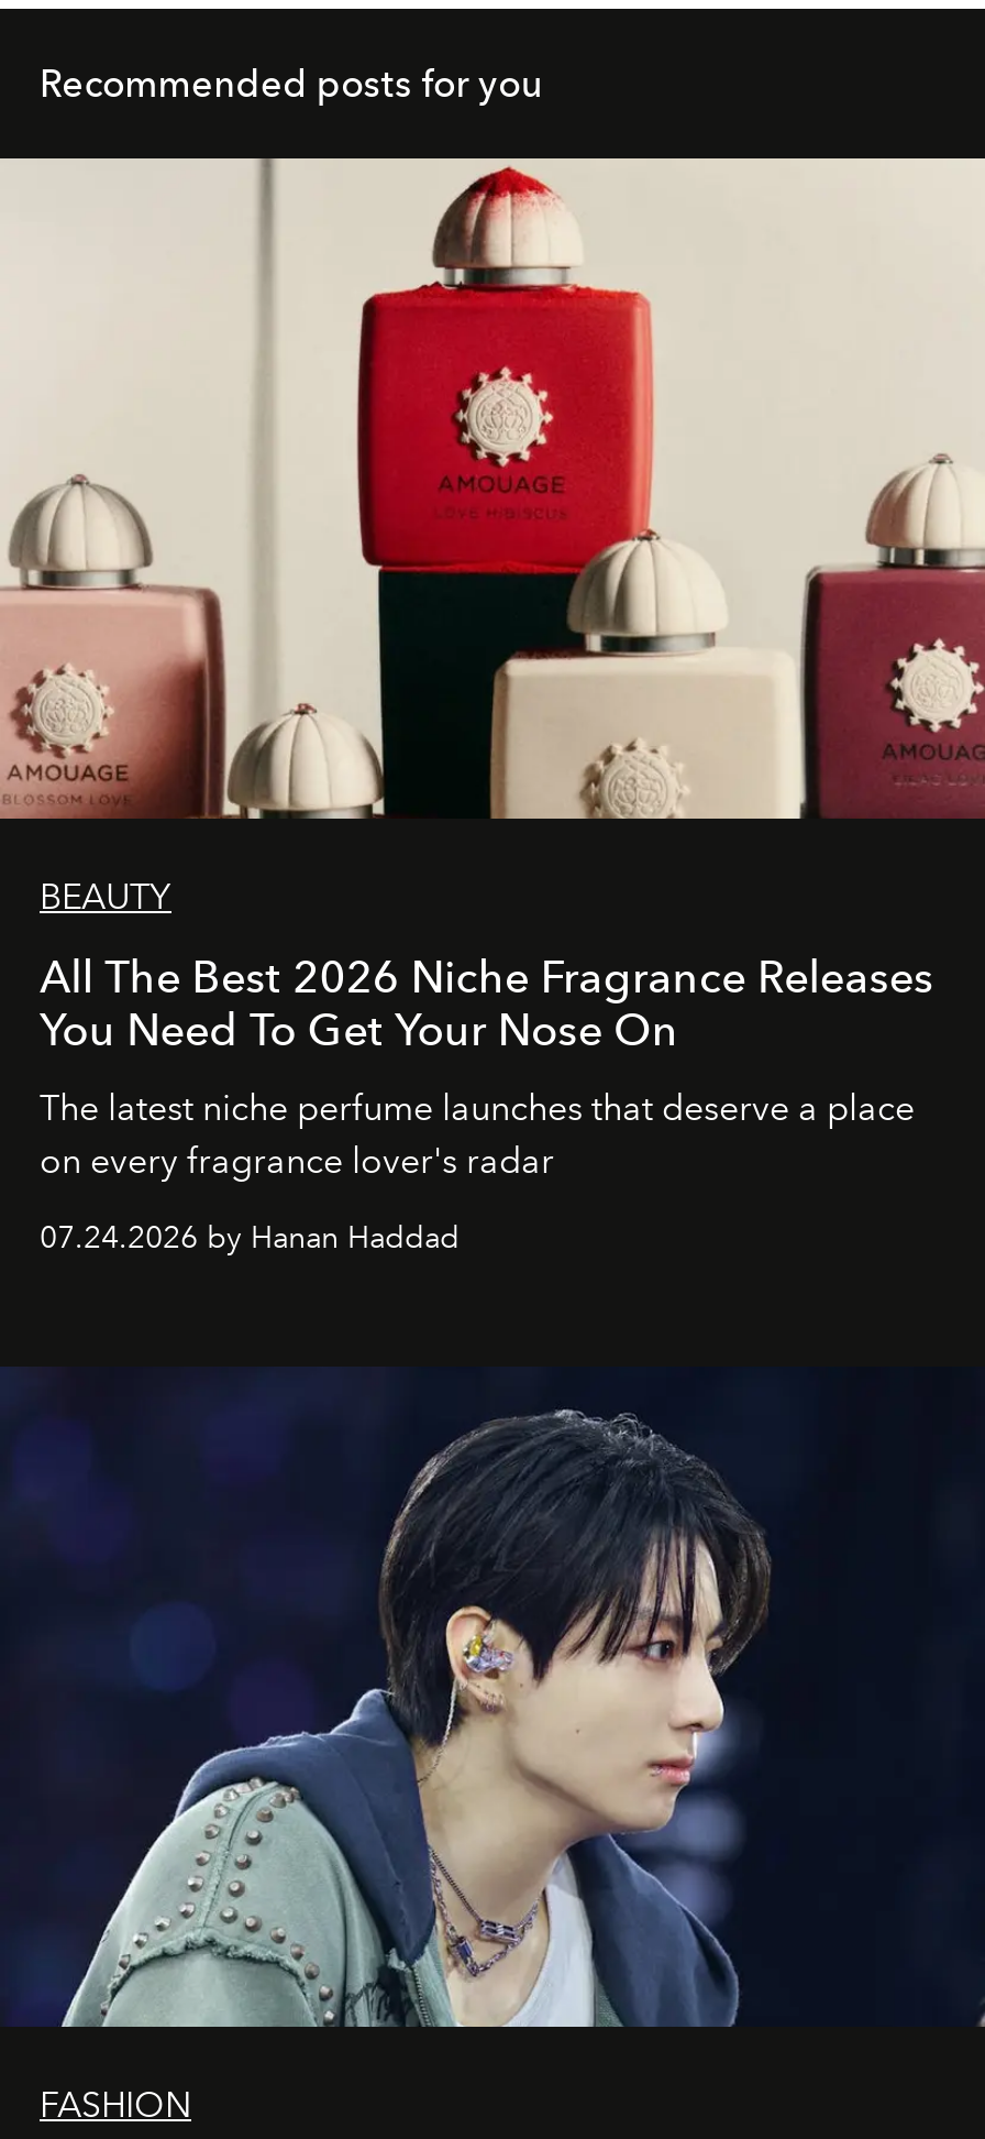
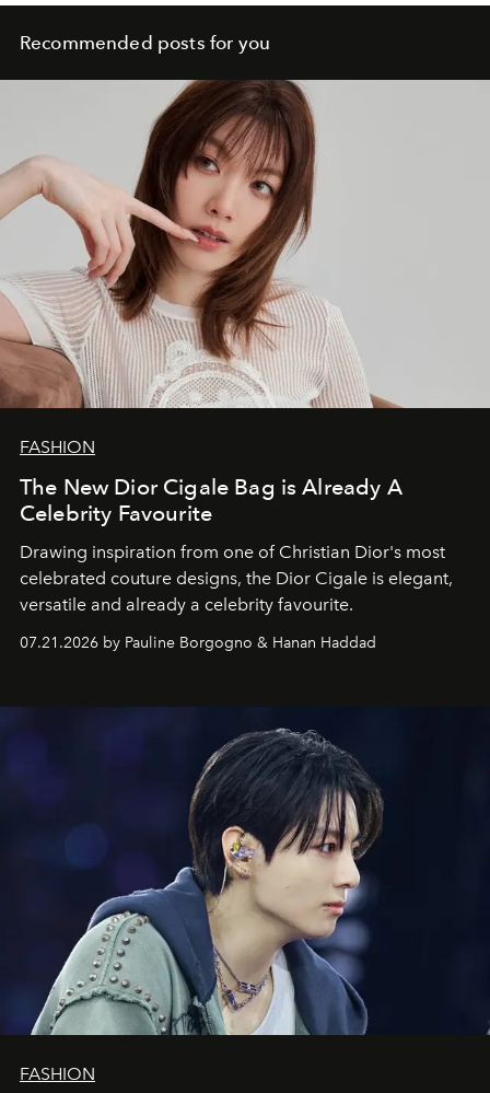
[7,156,978,917] [image] | BEAUTY -> [3,79,487,457] [image] | FASHION
[40,950,934,1056] All The Best 2026 Niche Fragrance Releases | You Need To Get Your Nose On -> [20,474,402,526] The New Dior Cigale Bag is Already A | Celebrity Favourite
[40,1087,915,1182] The latest niche perfume launches that deserve a place | on every fragrance lover's radar -> [20,541,453,615] Drawing inspiration from one of Christian Dior's most | celebrated couture designs, the Dior Cigale is elegant, | versatile and already a celebrity favourite.
[40,1219,460,1256] 07.24.2026 by Hanan Haddad -> [20,633,376,652] 07.21.2026 by Pauline Borgogno & Hanan Haddad

